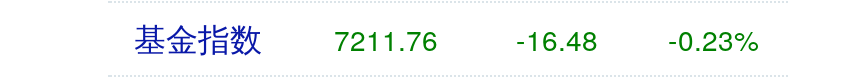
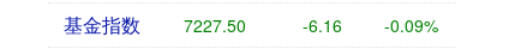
[334,19,438,59] 7211.76 -> [184,13,246,37] 7227.50
[516,19,598,59] -16.48 -> [303,13,342,37] -6.16
[668,19,758,59] -0.23% -> [384,13,438,37] -0.09%

